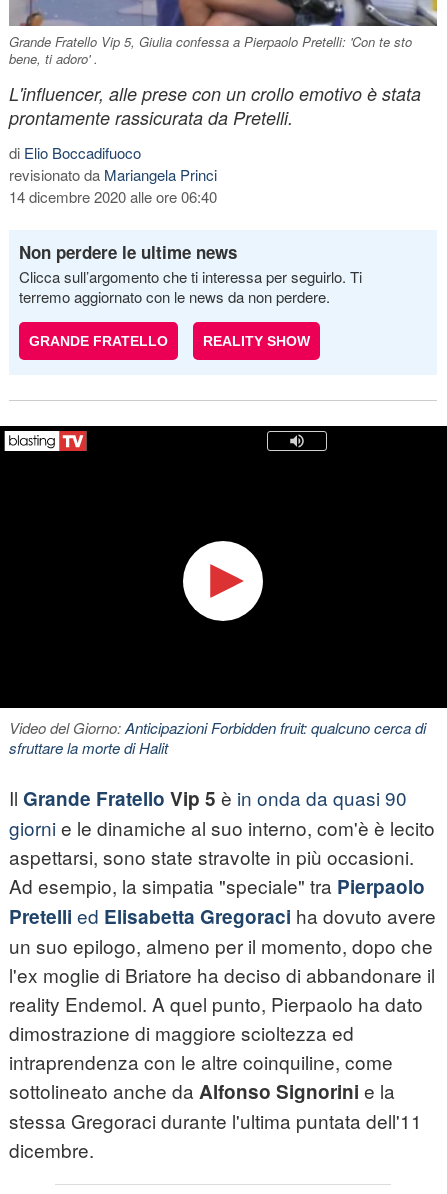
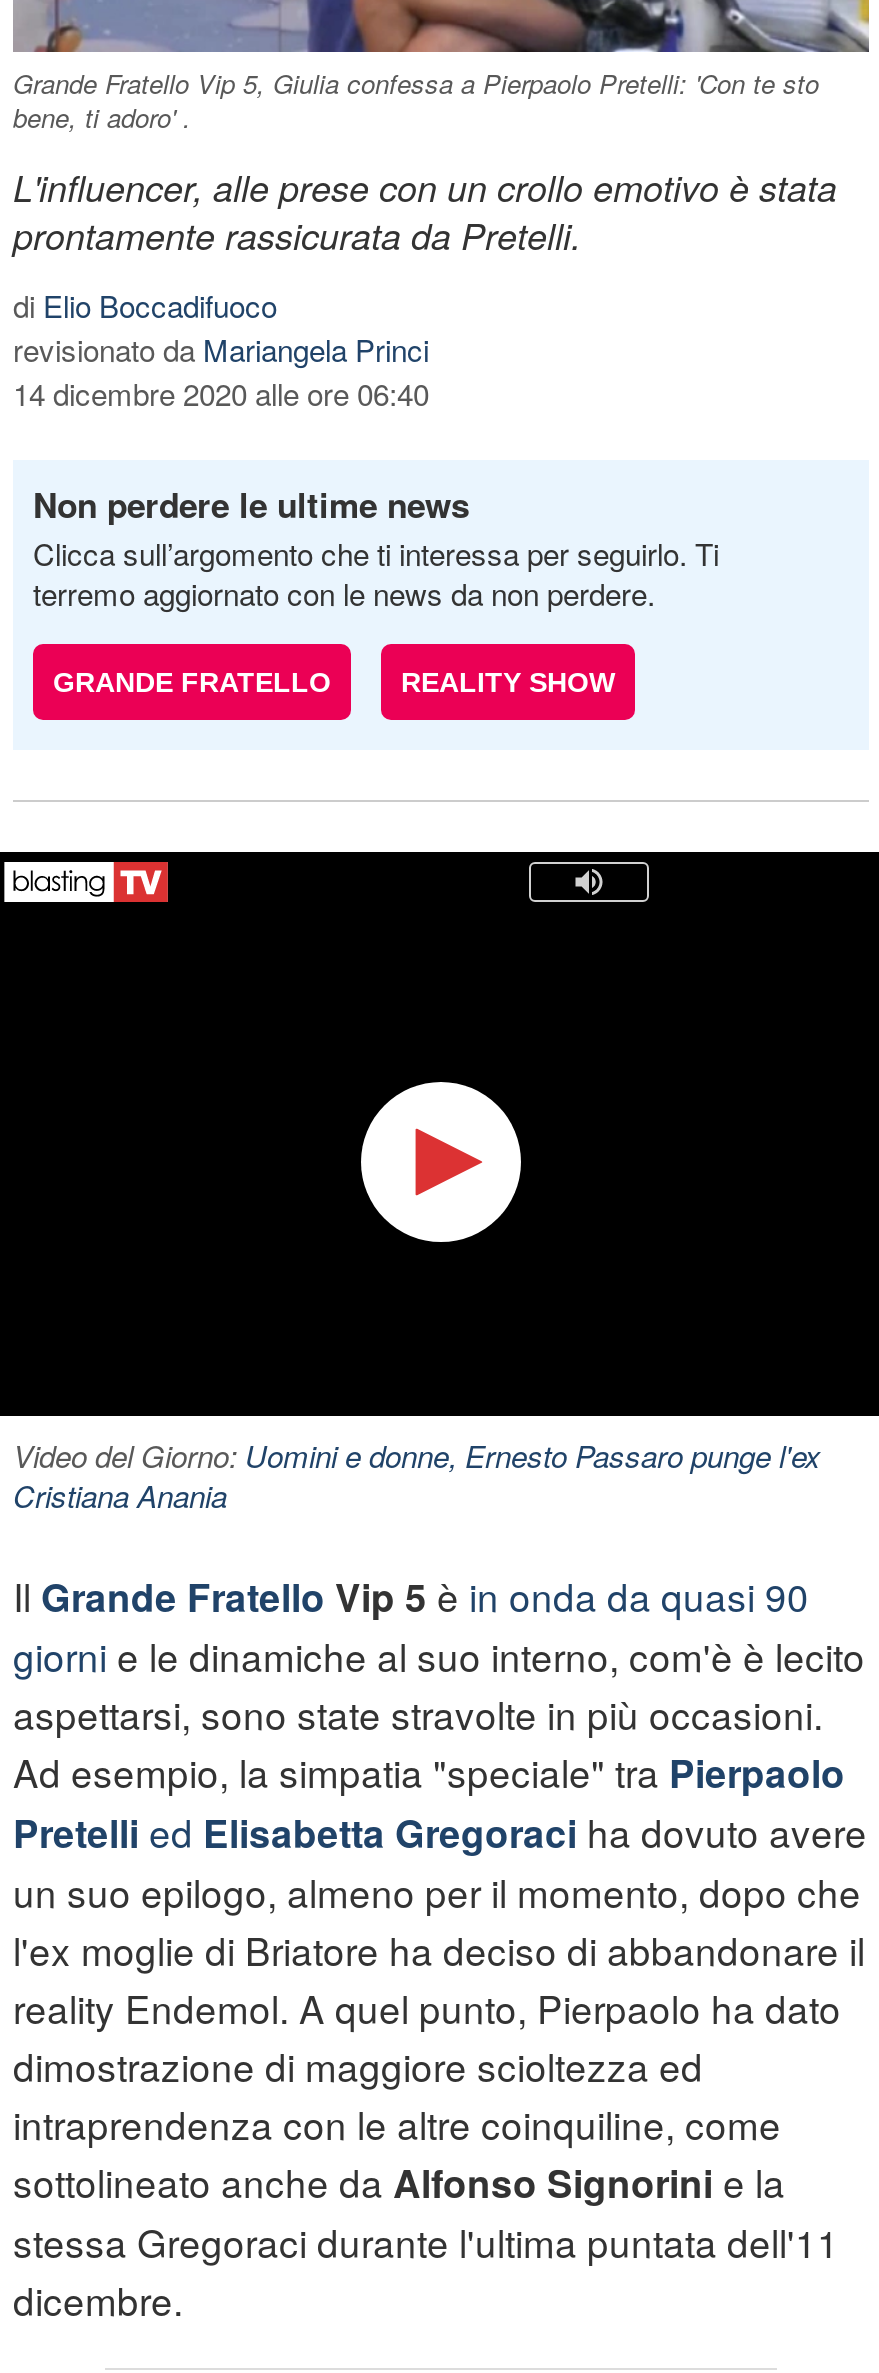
[9,717,426,758] Video del Giorno: Anticipazioni Forbidden fruit: qualcuno cerca di | sfruttare la morte di Halit -> [13,1435,821,1517] Video del Giorno: Uomini e donne, Ernesto Passaro punge l'ex | Cristiana Anania

